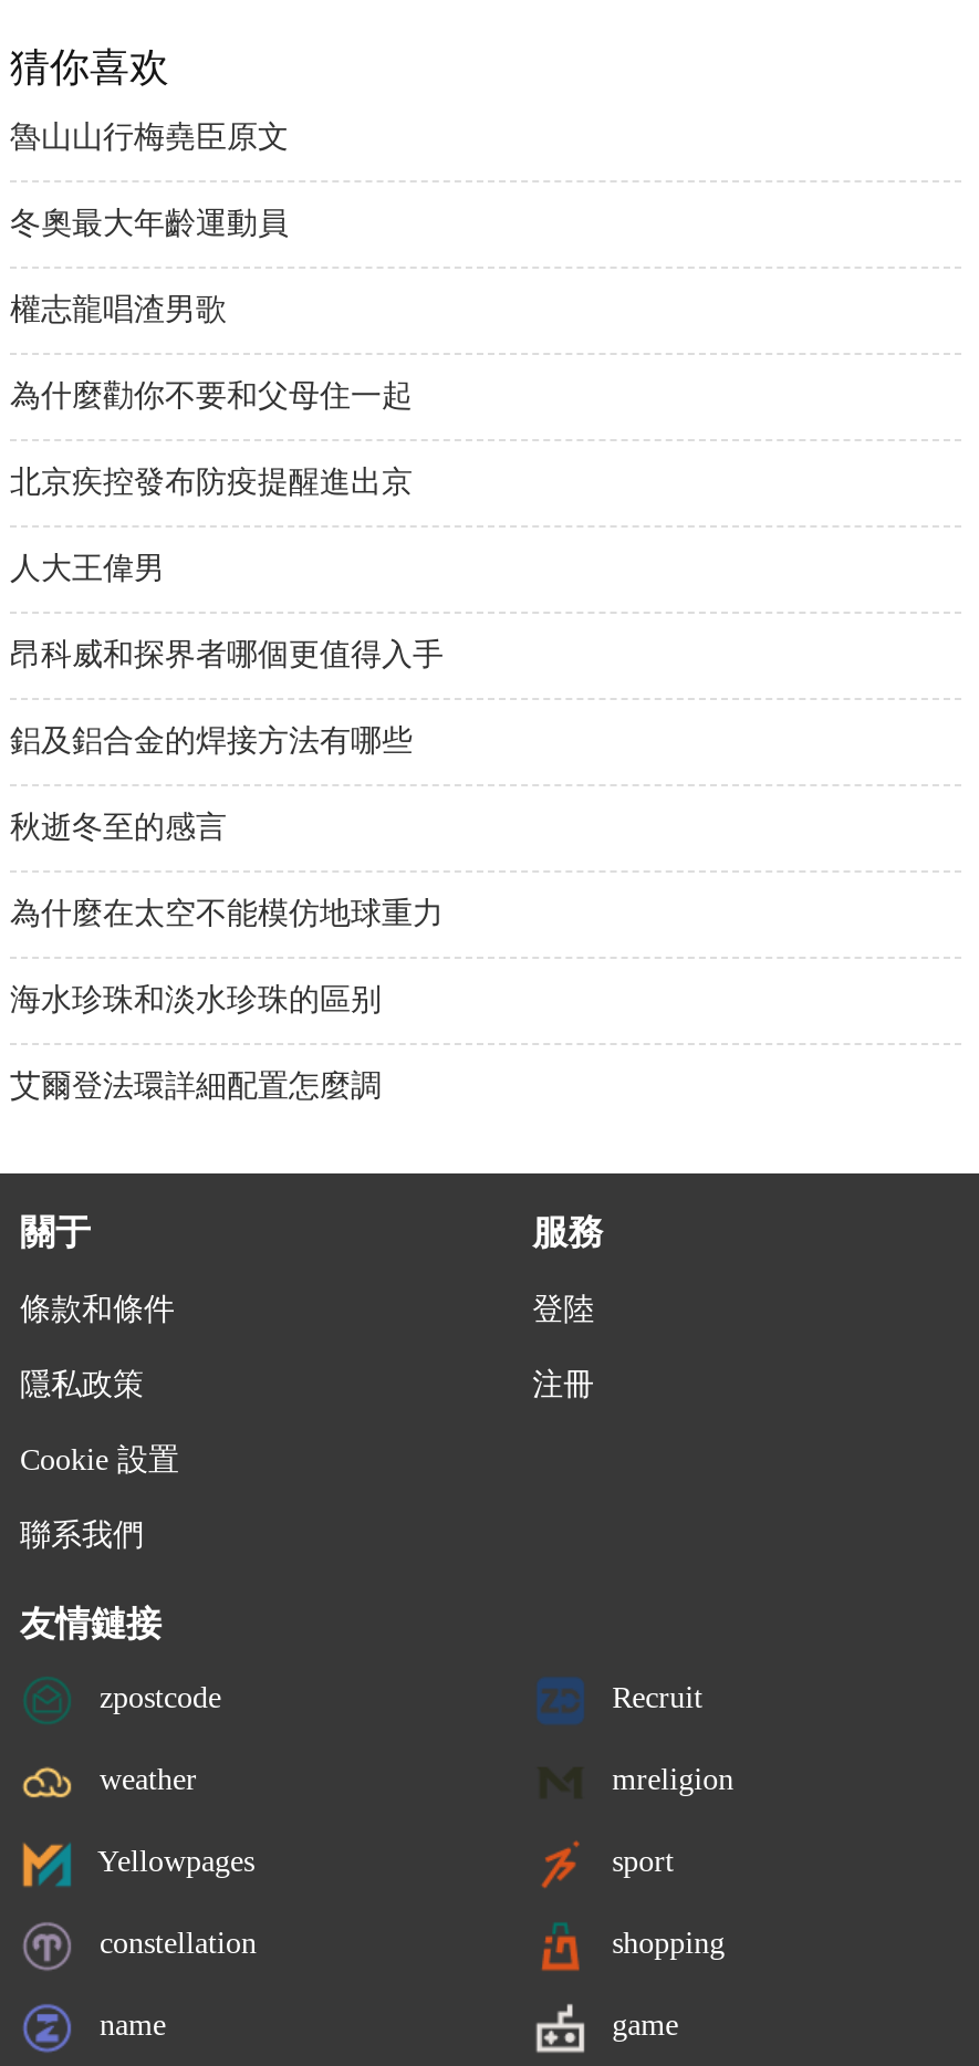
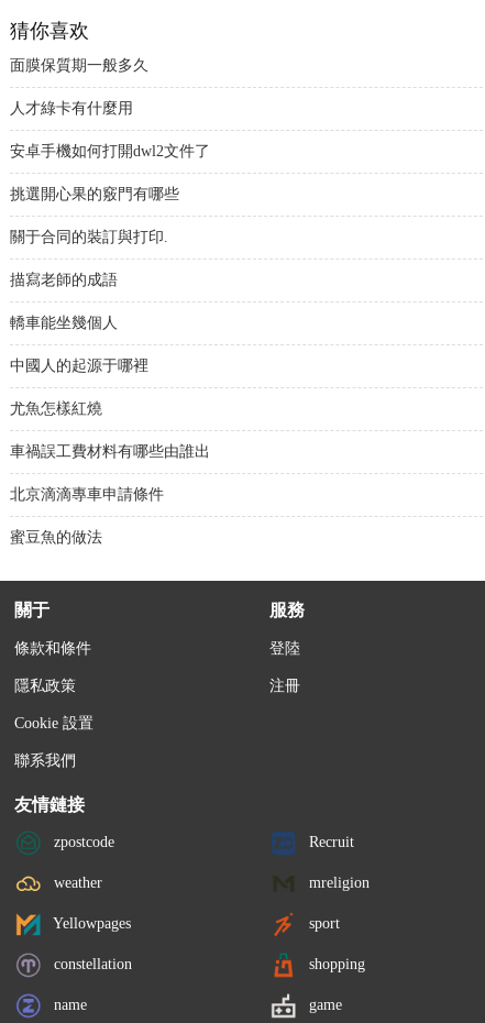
[10,121,289,154] 魯山山行梅堯臣原文 -> [10,57,148,74] 面膜保質期一般多久
[10,207,289,240] 冬奧最大年齡運動員 -> [10,100,133,117] 人才綠卡有什麼用
[10,294,227,327] 權志龍唱渣男歌 -> [10,143,210,160] 安卓手機如何打開dwl2文件了
[10,380,413,413] 為什麼勸你不要和父母住一起 -> [10,186,179,203] 挑選開心果的竅門有哪些
[10,466,413,499] 北京疾控發布防疫提醒進出京 -> [10,229,168,246] 關于合同的裝訂與打印.
[10,552,165,586] 人大王偉男 -> [10,272,118,288] 描寫老師的成語
[10,639,444,672] 昂科威和探界者哪個更值得入手 -> [10,315,118,331] 轎車能坐幾個人
[10,725,413,758] 鋁及鋁合金的焊接方法有哪些 -> [10,358,148,374] 中國人的起源于哪裡
[10,811,227,844] 秋逝冬至的感言 -> [10,401,102,417] 尤魚怎樣紅燒
[10,897,444,931] 為什麼在太空不能模仿地球重力 -> [10,444,210,460] 車禍誤工費材料有哪些由誰出
[10,984,382,1017] 海水珍珠和淡水珍珠的區别 -> [10,486,164,503] 北京滴滴專車申請條件
[10,1070,382,1103] 艾爾登法環詳細配置怎麼調 -> [10,529,102,546] 蜜豆魚的做法

